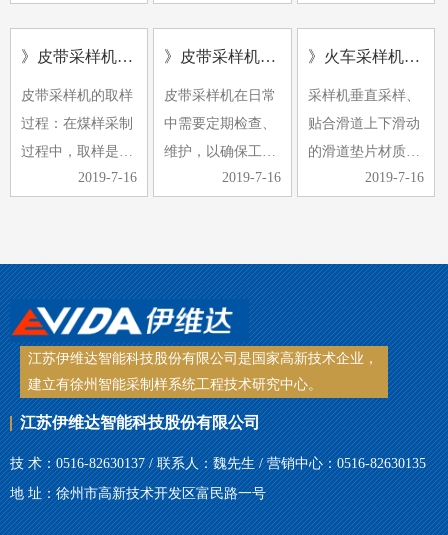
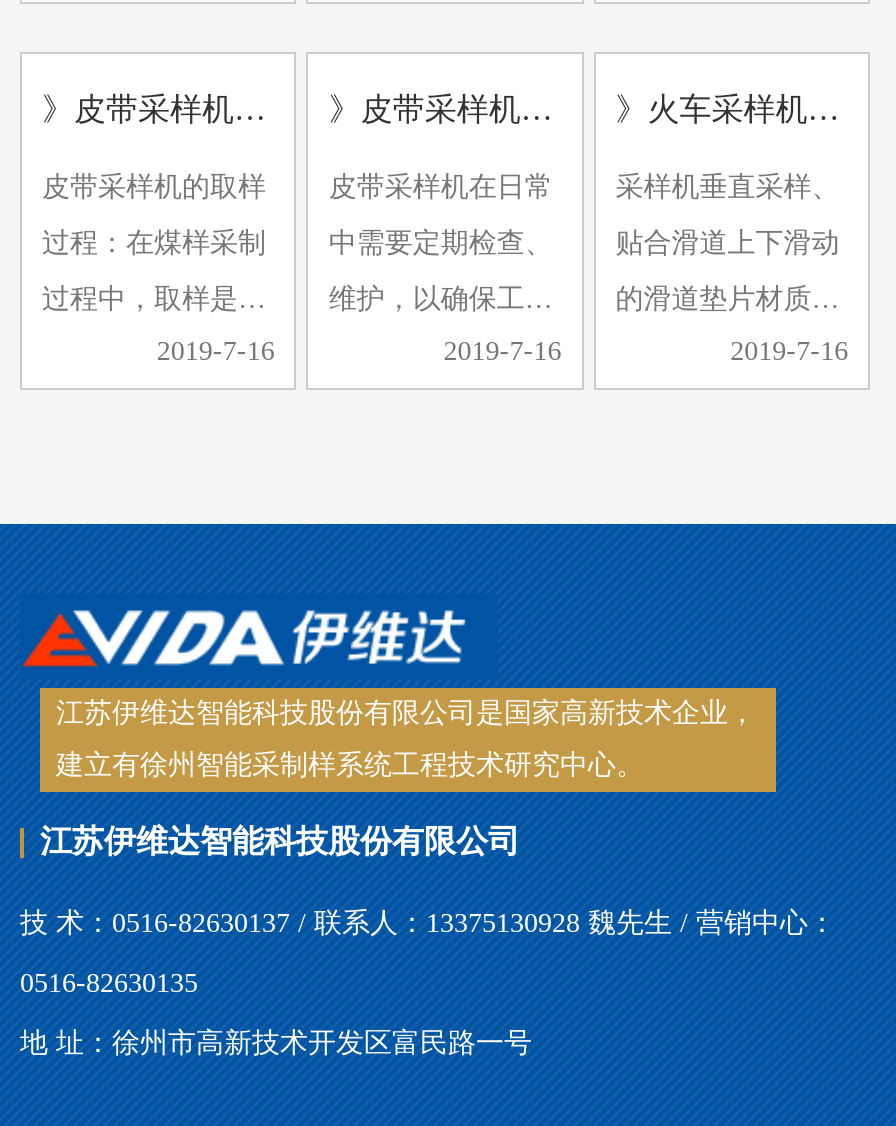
[10,456,426,471] 技 术：0516-82630137 / 联系人：魏先生 / 营销中心：0516-82630135 -> [20,908,836,998] 技 术：0516-82630137 / 联系人：13375130928 魏先生 / 营销中心： | 0516-82630135

